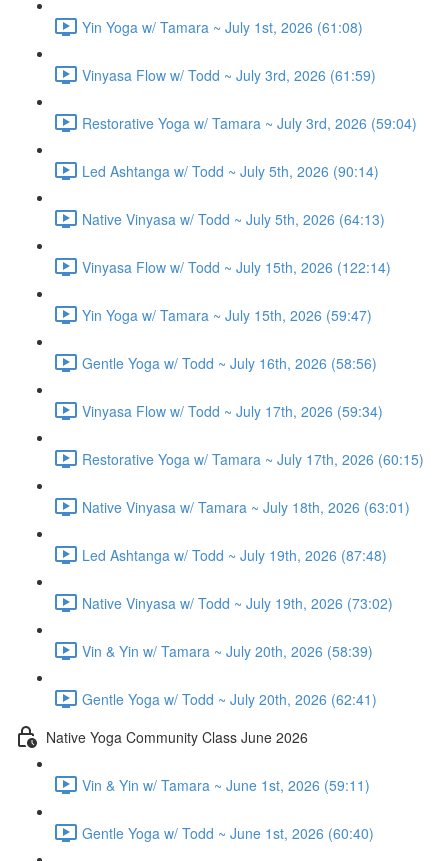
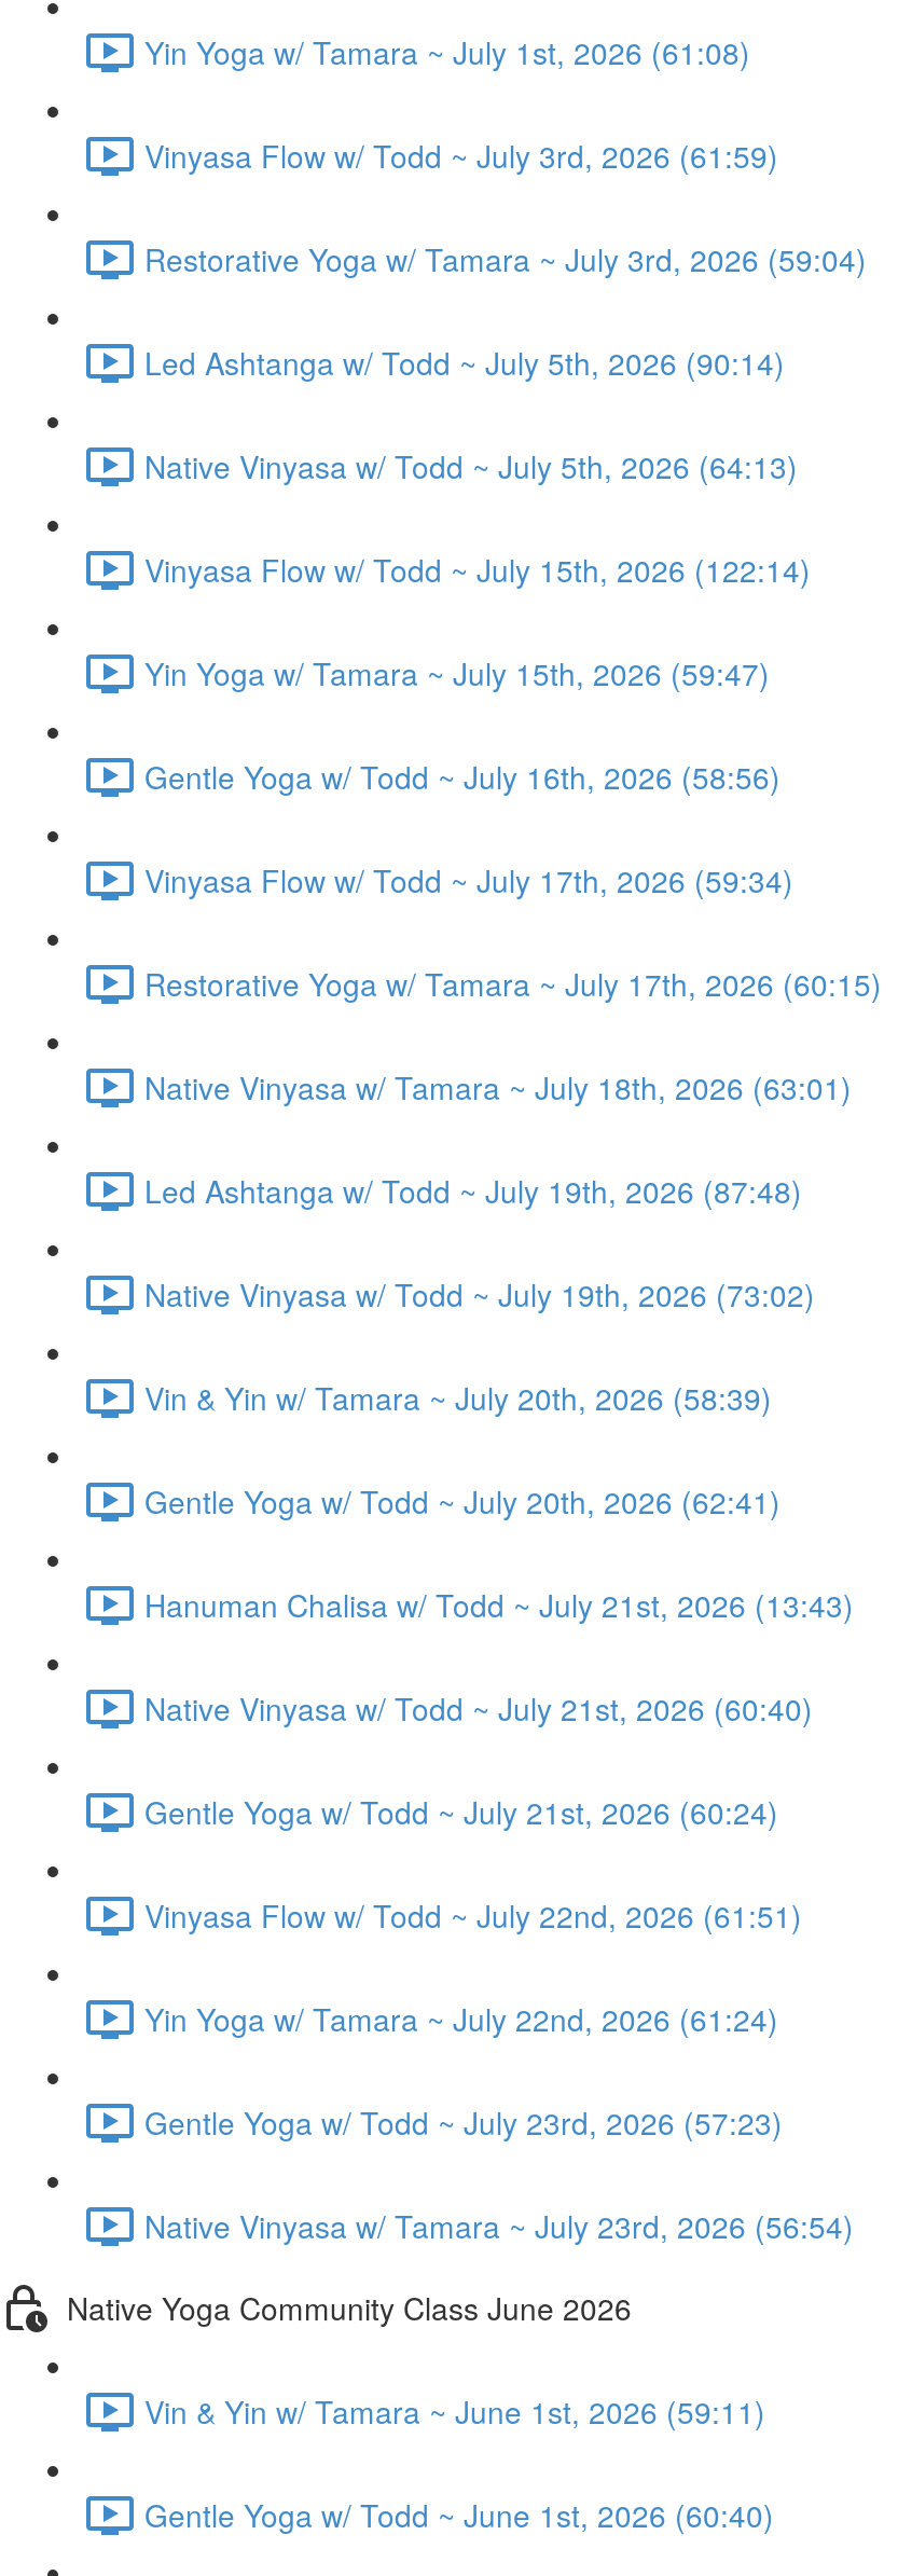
none -> [144,1583,854,2248] Hanuman Chalisa w/ Todd ~ July 21st, 2026 (13:43) | Native Vinyasa w/ Todd ~ July 21st, 2026 (60:40) | Gentle Yoga w/ Todd ~ July 21st, 2026 (60:24) | Vinyasa Flow w/ Todd ~ July 22nd, 2026 (61:51) | Yin Yoga w/ Tamara ~ July 22nd, 2026 (61:24) | Gentle Yoga w/ Todd ~ July 23rd, 2026 (57:23) | Native Vinyasa w/ Tamara ~ July 23rd, 2026 (56:54)

